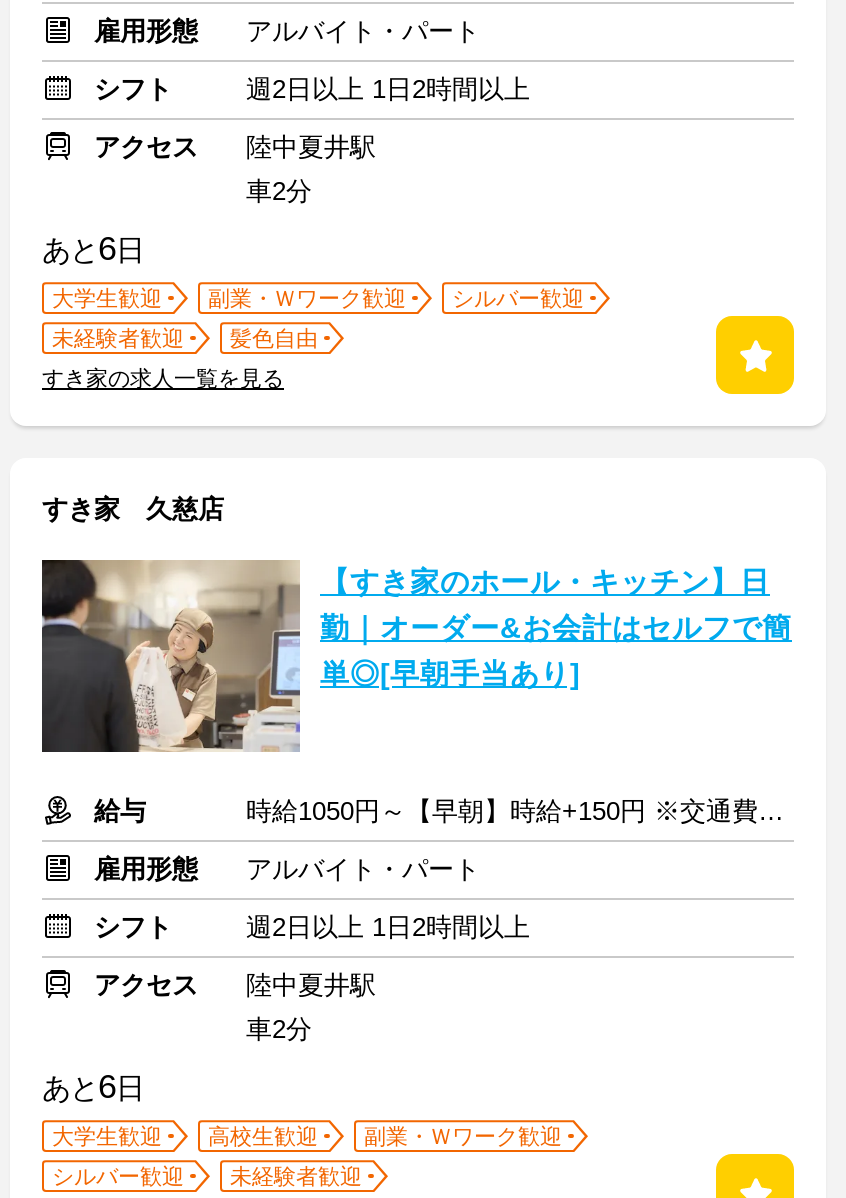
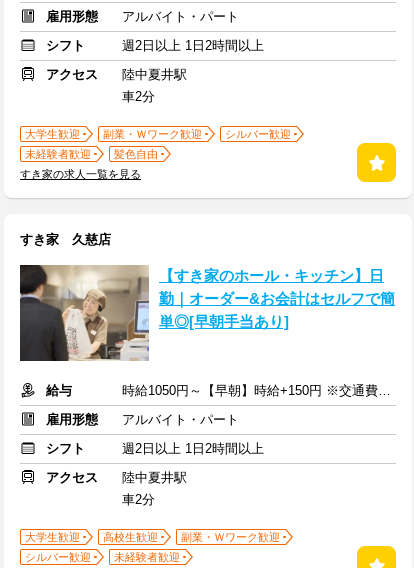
[42,230,144,268] あと6日 -> none
[42,1068,144,1106] あと6日 -> none

